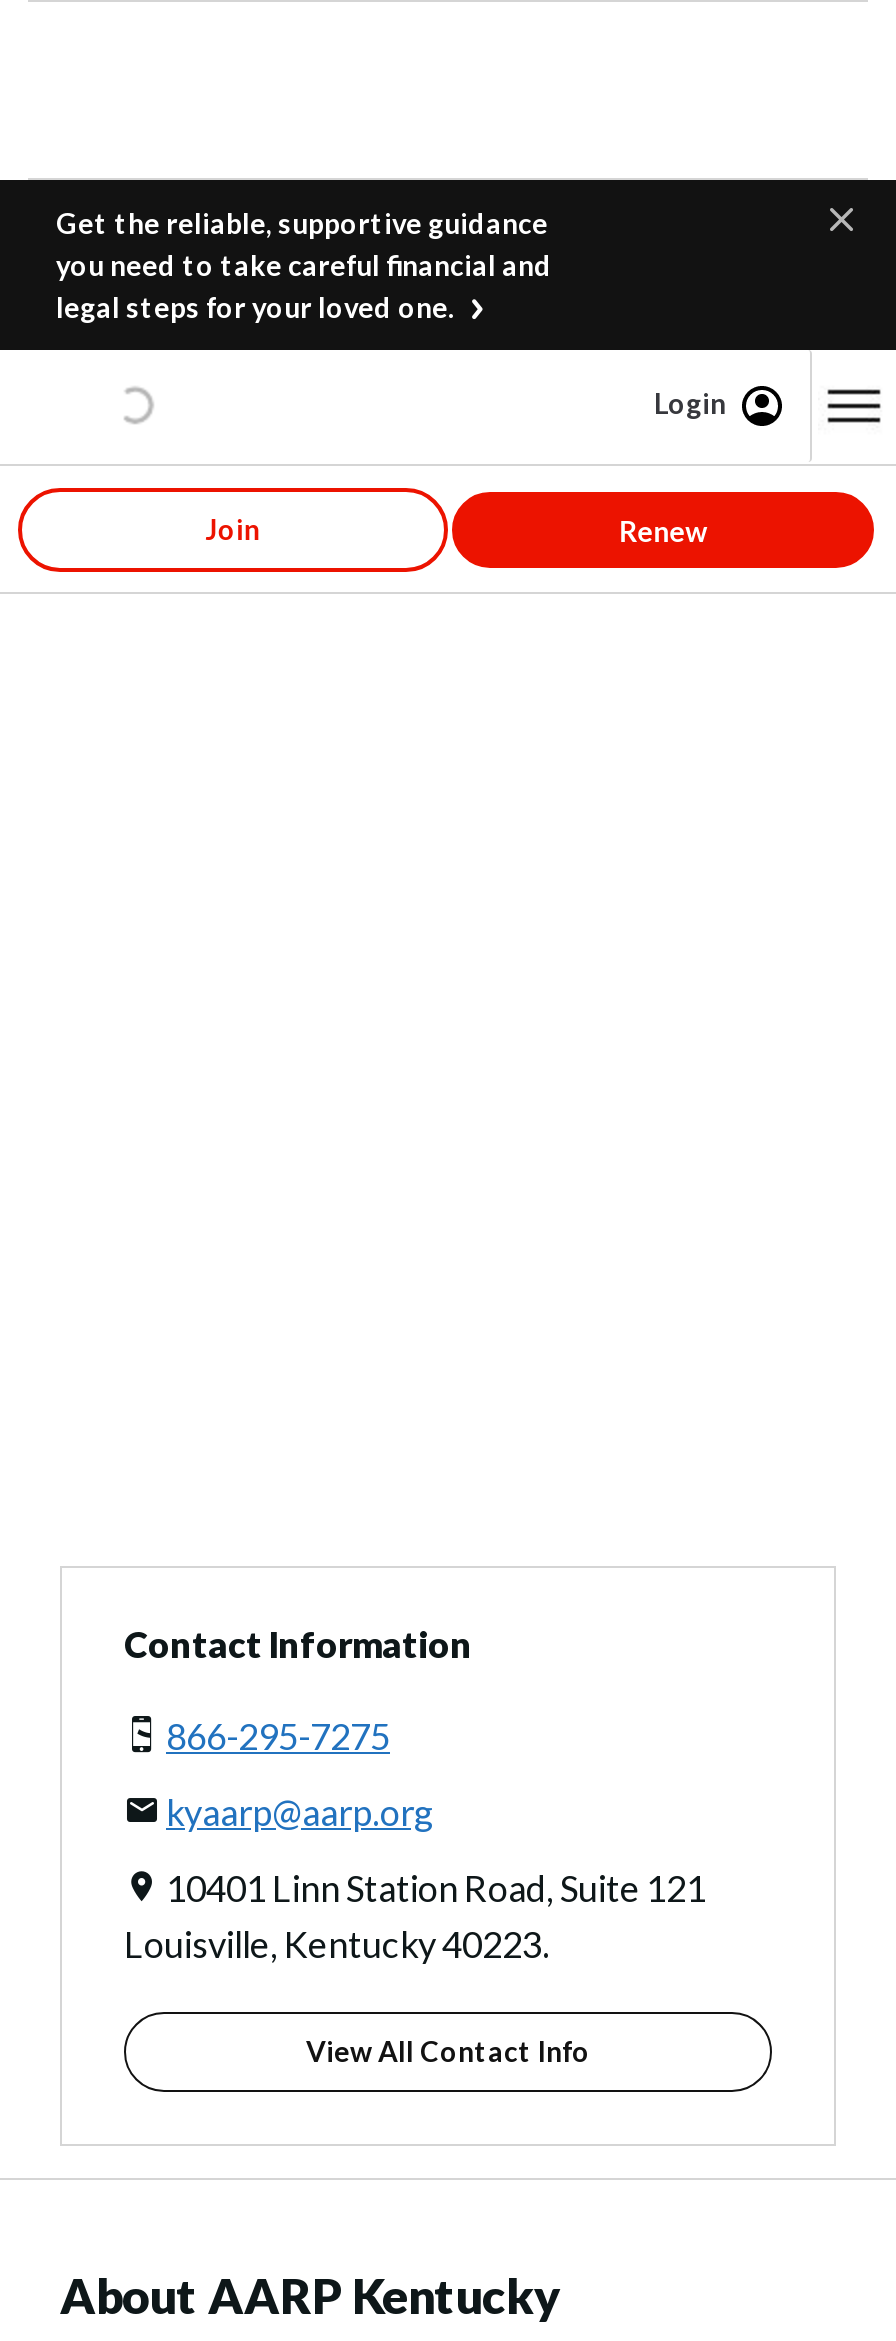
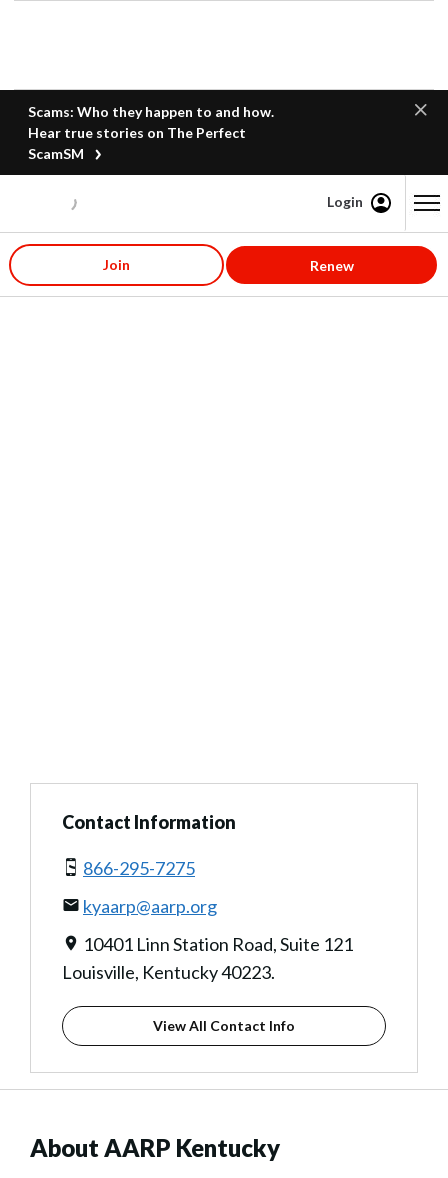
[56,206,552,324] Get the reliable, supportive guidance | you need to take careful financial and | legal steps for your loved one. -> [28,103,274,162] Scams: Who they happen to and how. | Hear true stories on The Perfect | ScamSM

